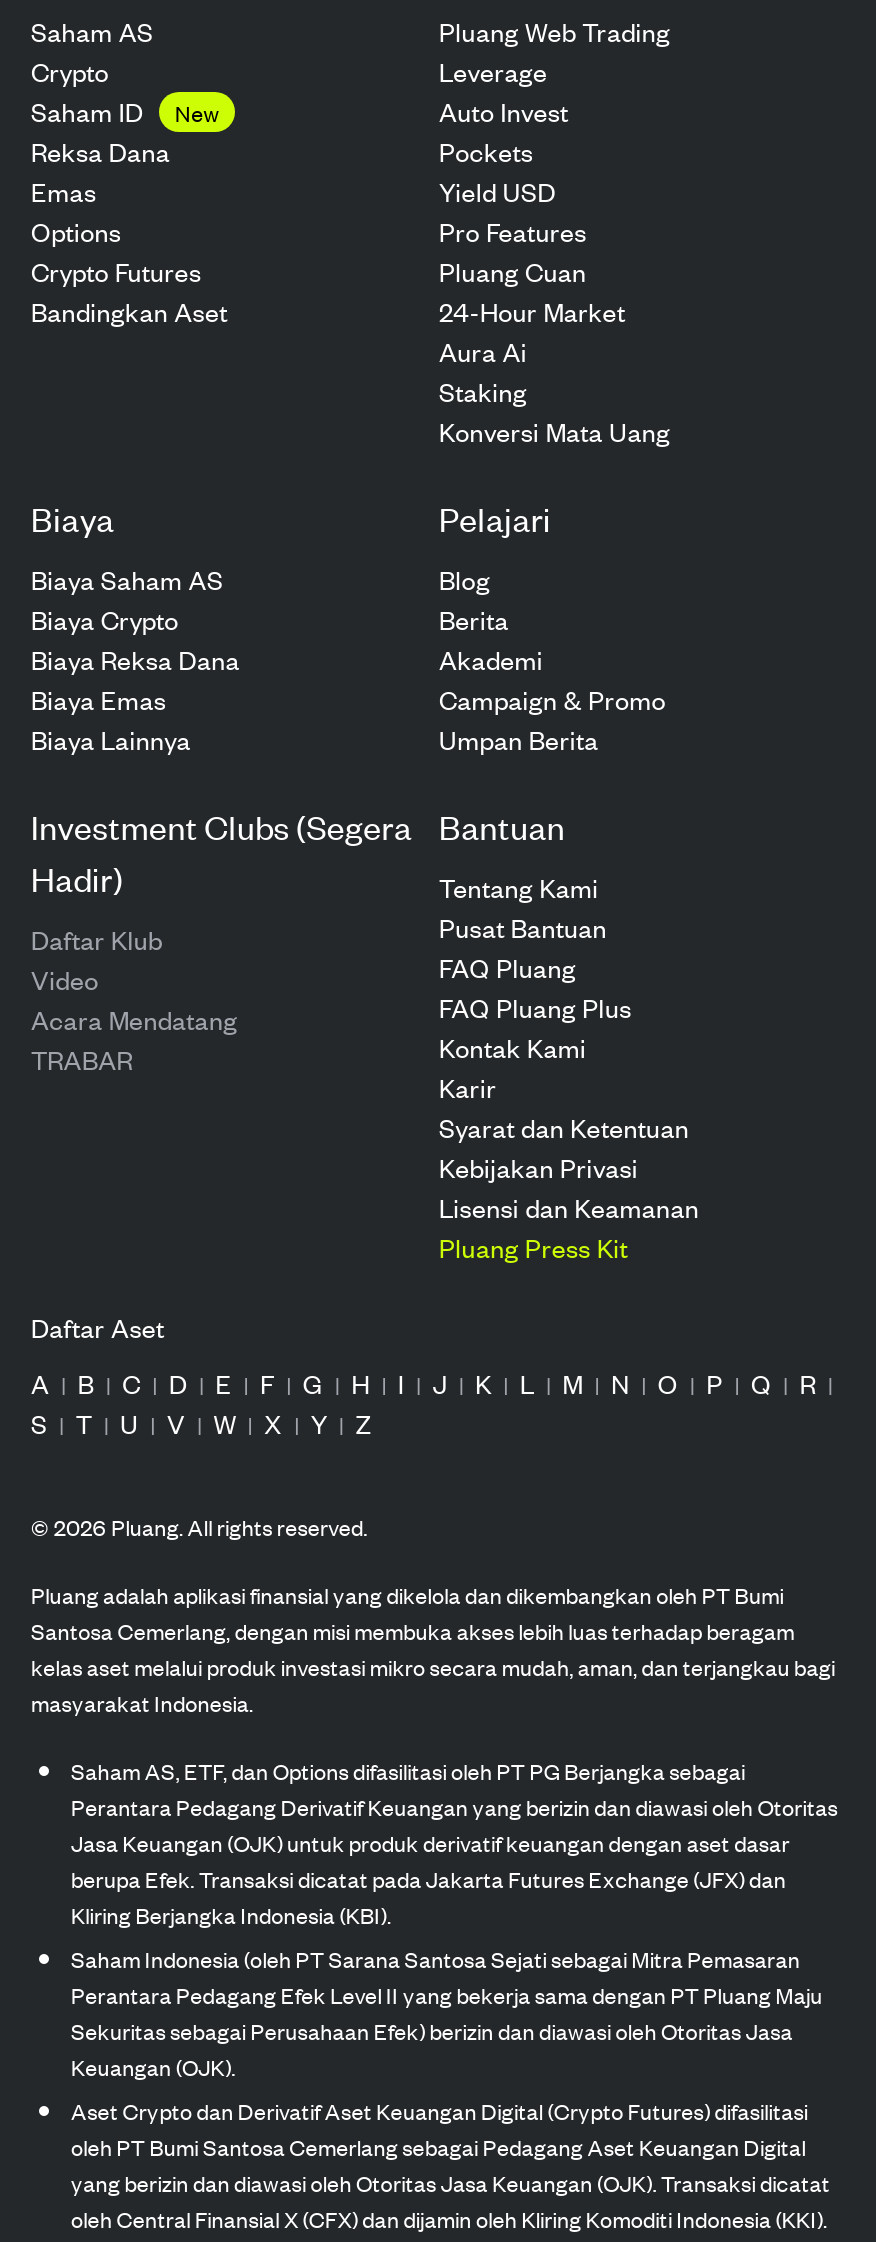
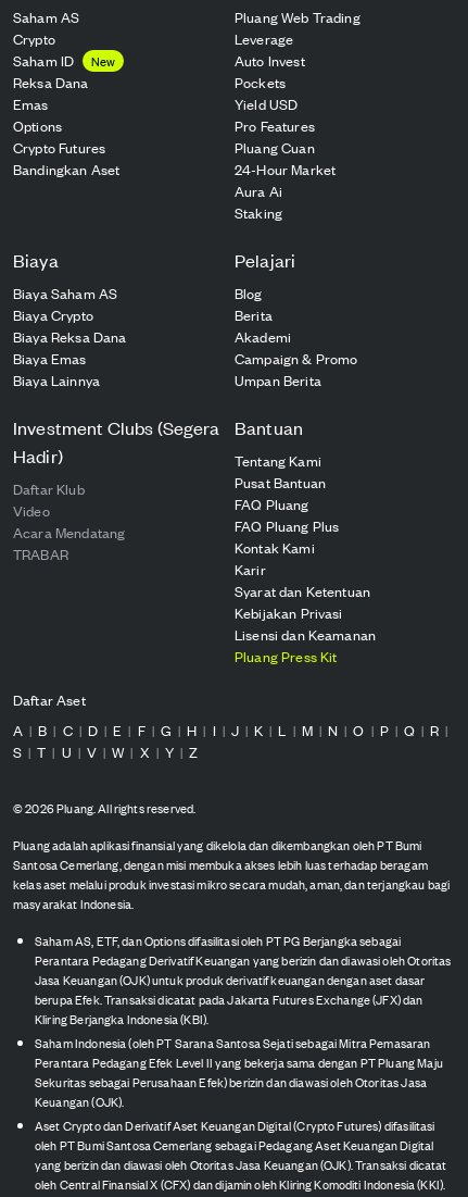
[439,411,670,449] Konversi Mata Uang -> none

